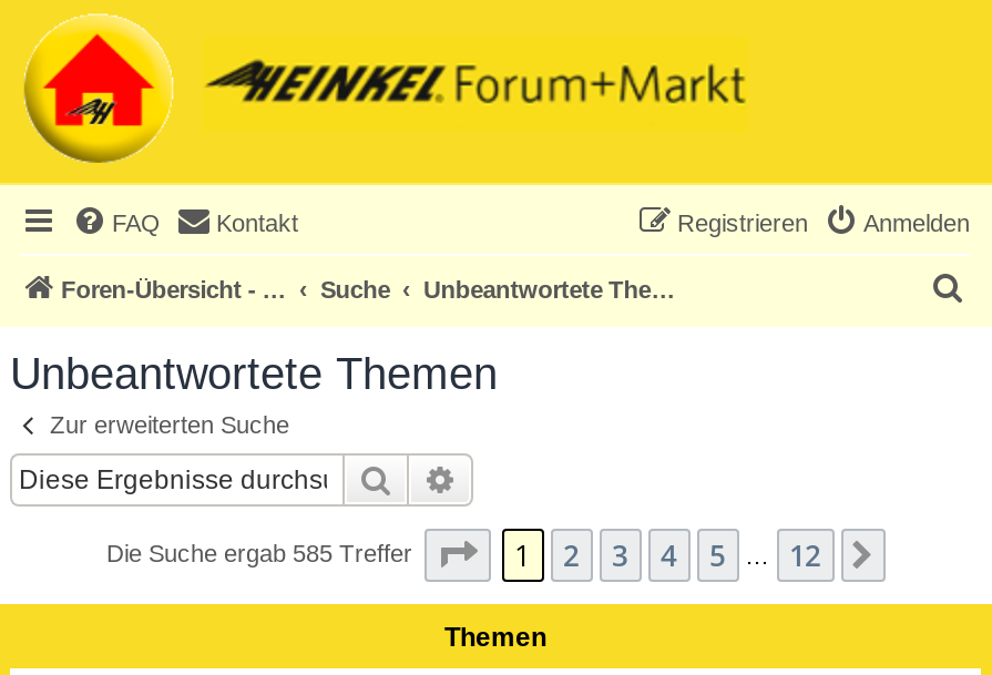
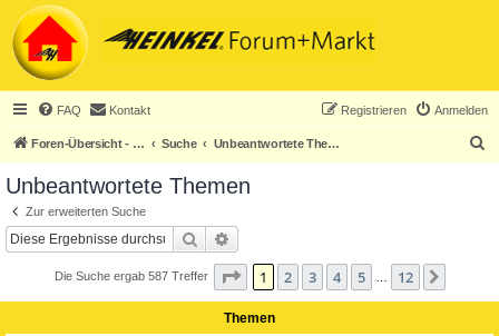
[106,538,419,565] Die Suche ergab 585 Treffer -> [54,269,211,282] Die Suche ergab 587 Treffer

